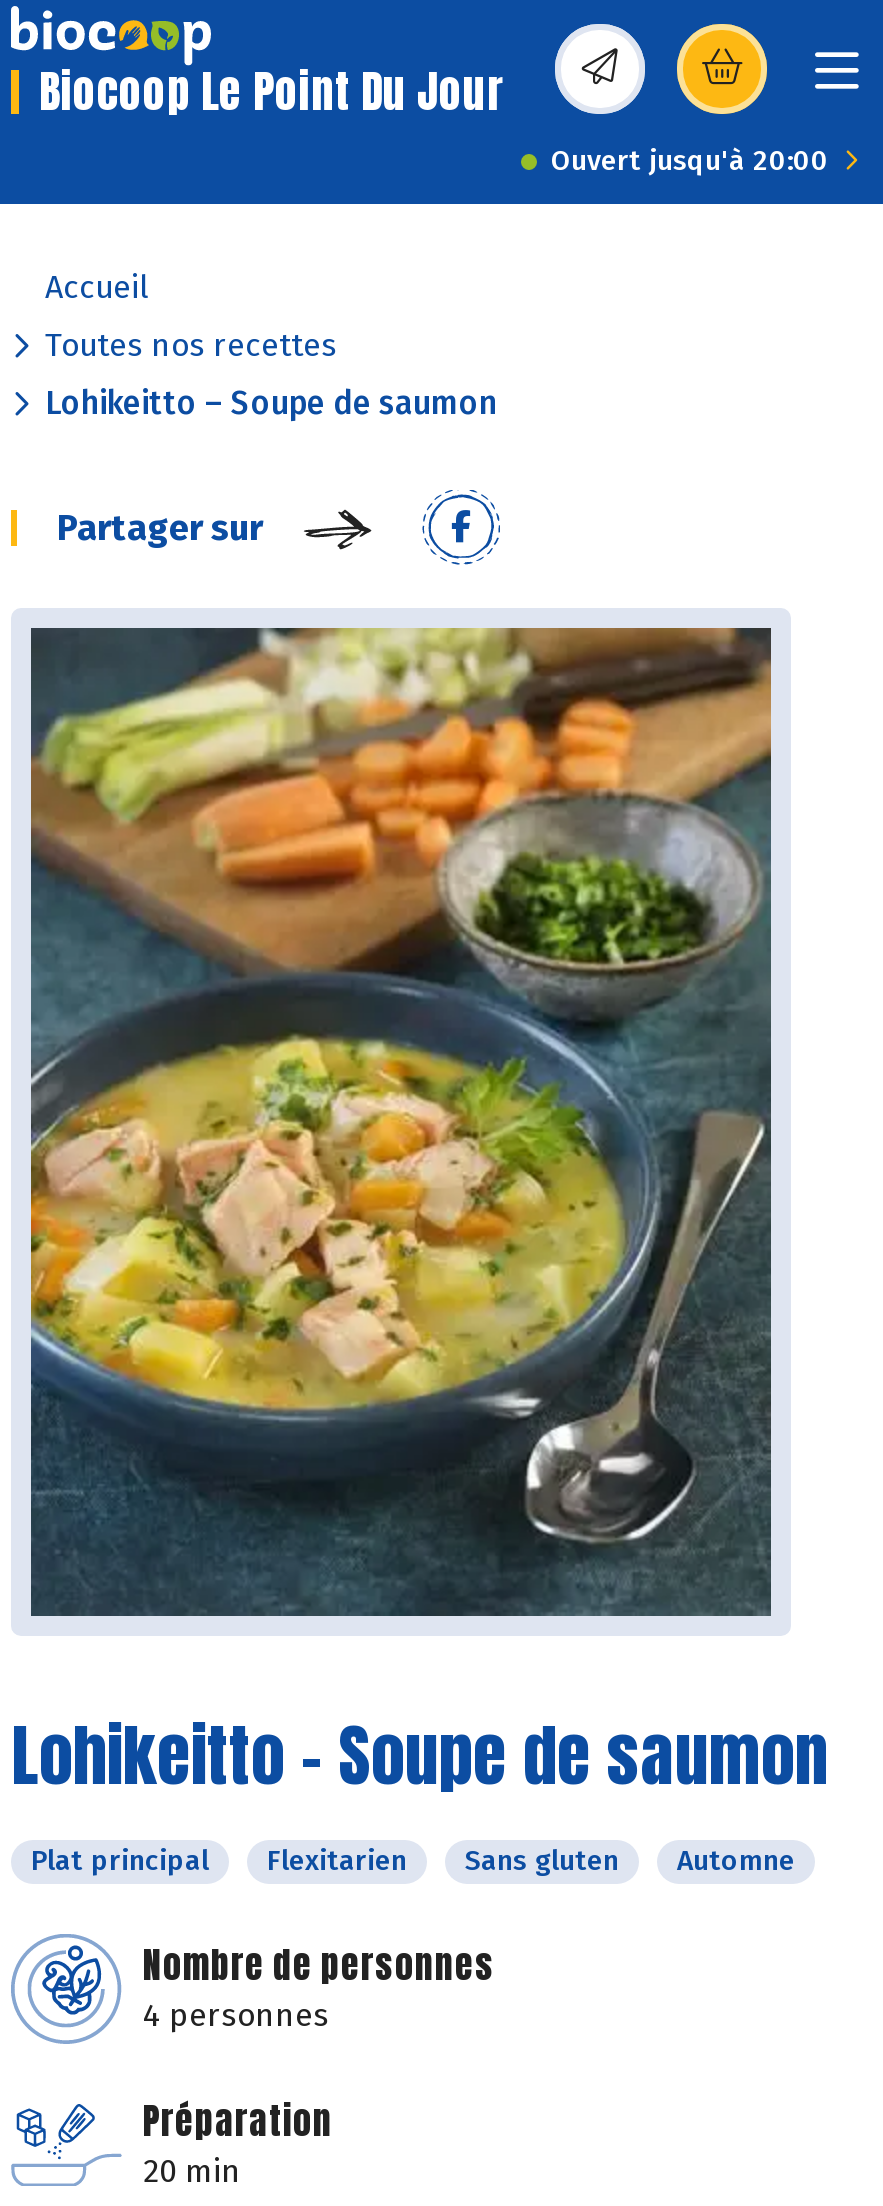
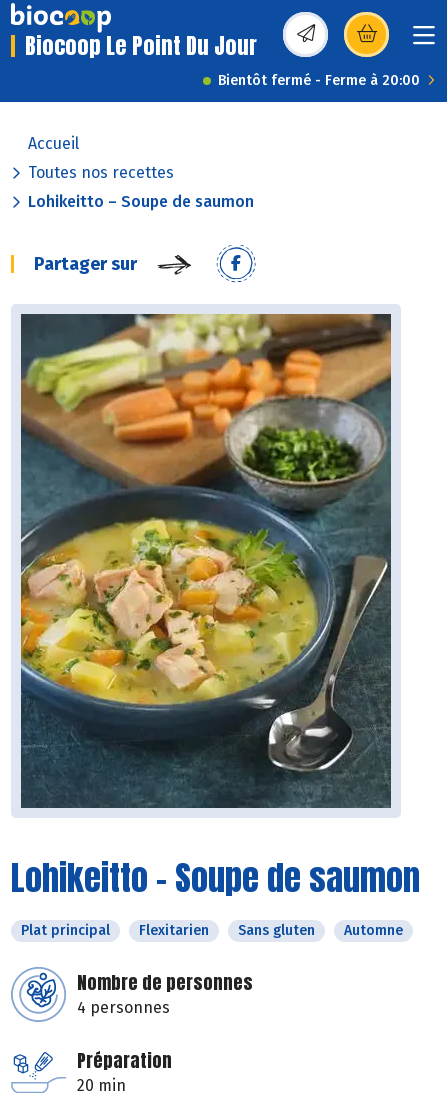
[551,144,829,178] Ouvert jusqu'à 20:00 -> [218,72,420,89] Bientôt fermé - Ferme à 20:00

